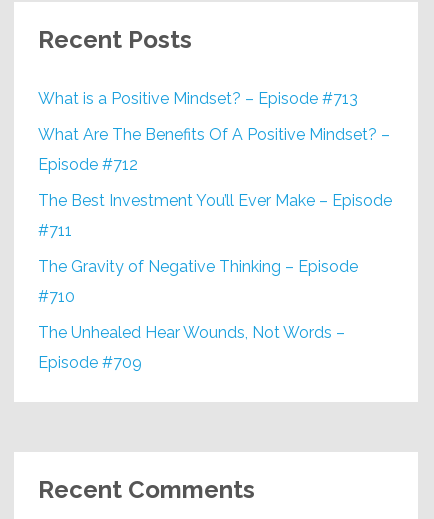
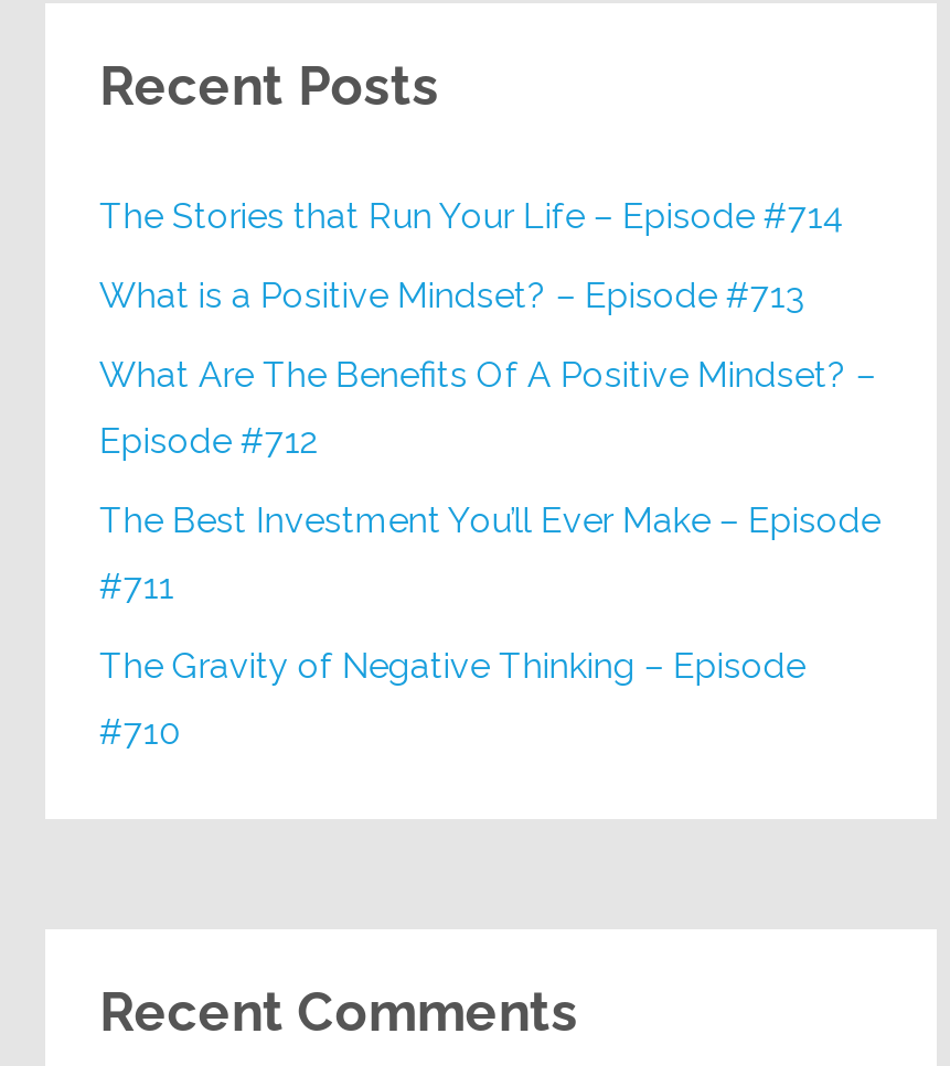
none -> [99,195,845,237] The Stories that Run Your Life – Episode #714
moved [38,89,392,306] -> [99,274,880,753]: What is a Positive Mindset? – Episode #713 | What Are The Benefits Of A Positive Mindset? – | Episode #712 | The Best Investment You’ll Ever Make – Episode | #711 | The Gravity of Negative Thinking – Episode | #710
[38,323,345,372] The Unhealed Hear Wounds, Not Words – | Episode #709 -> none

